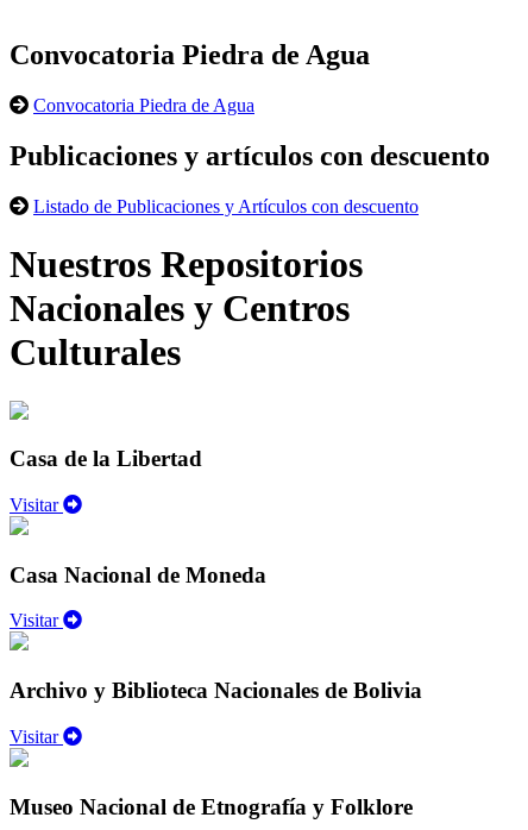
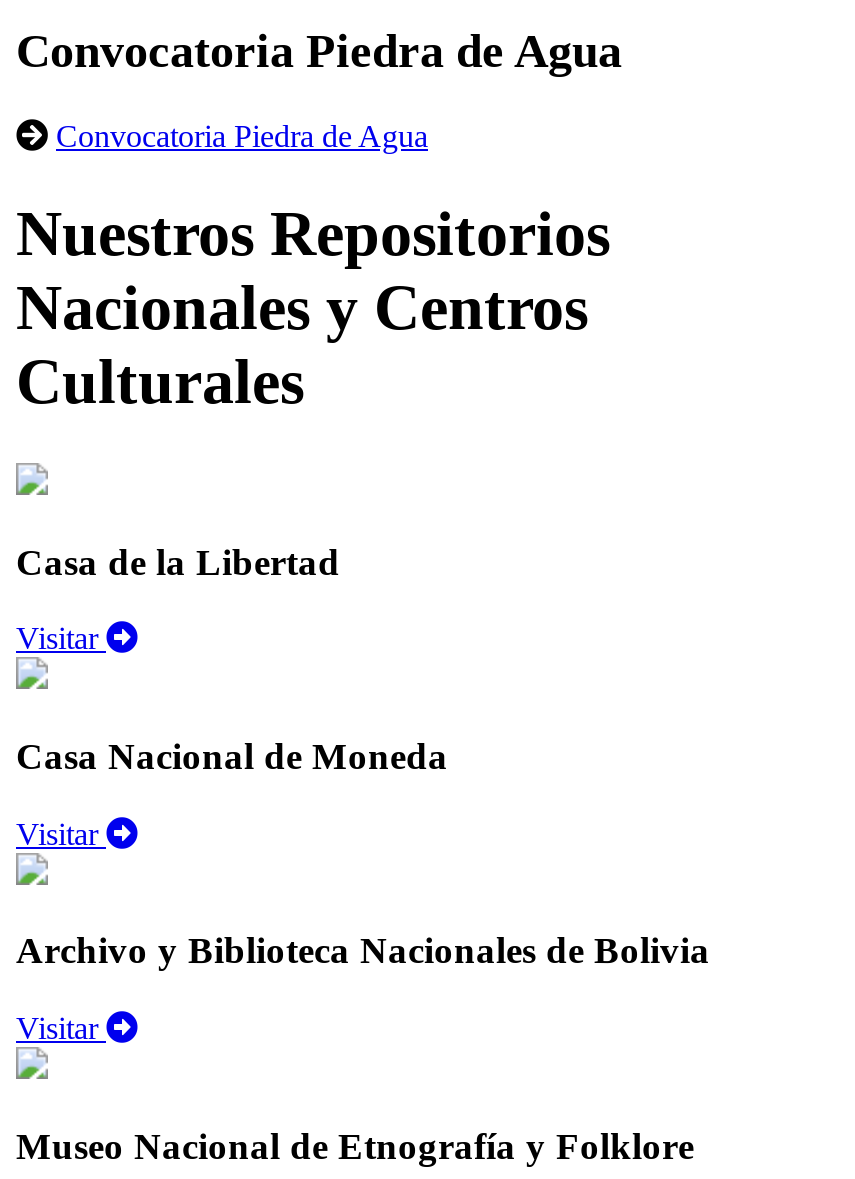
[10,140,490,216] Publicaciones y artículos con descuento | Listado de Publicaciones y Artículos con descuento -> none

